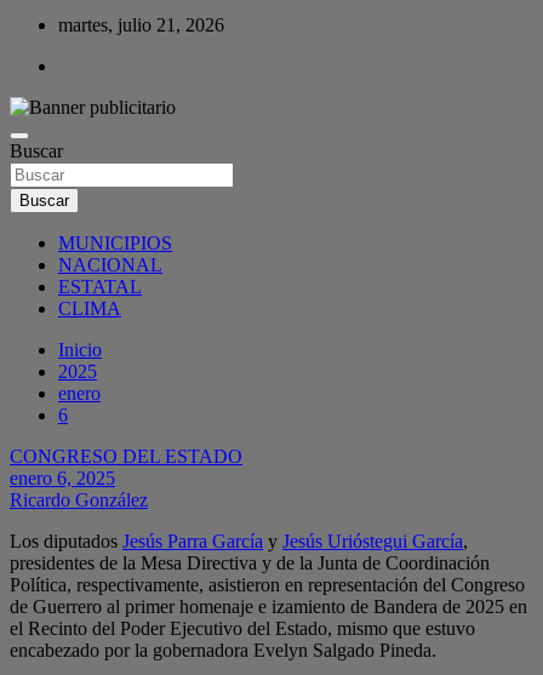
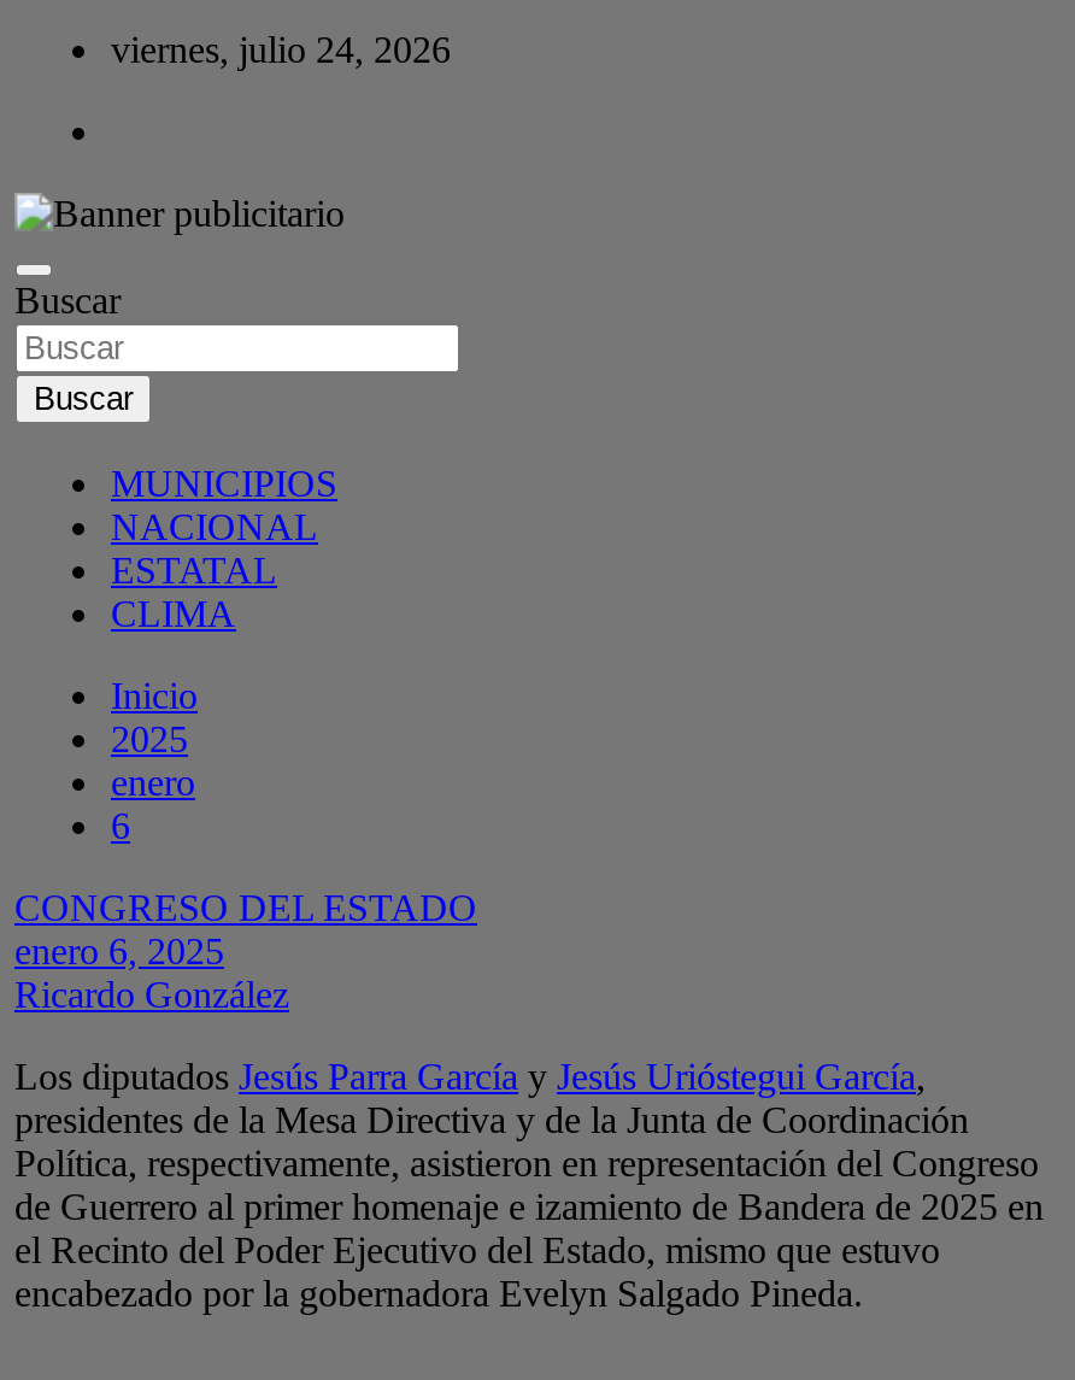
[58,15,224,35] martes, julio 21, 2026 -> [111,29,451,70] viernes, julio 24, 2026

